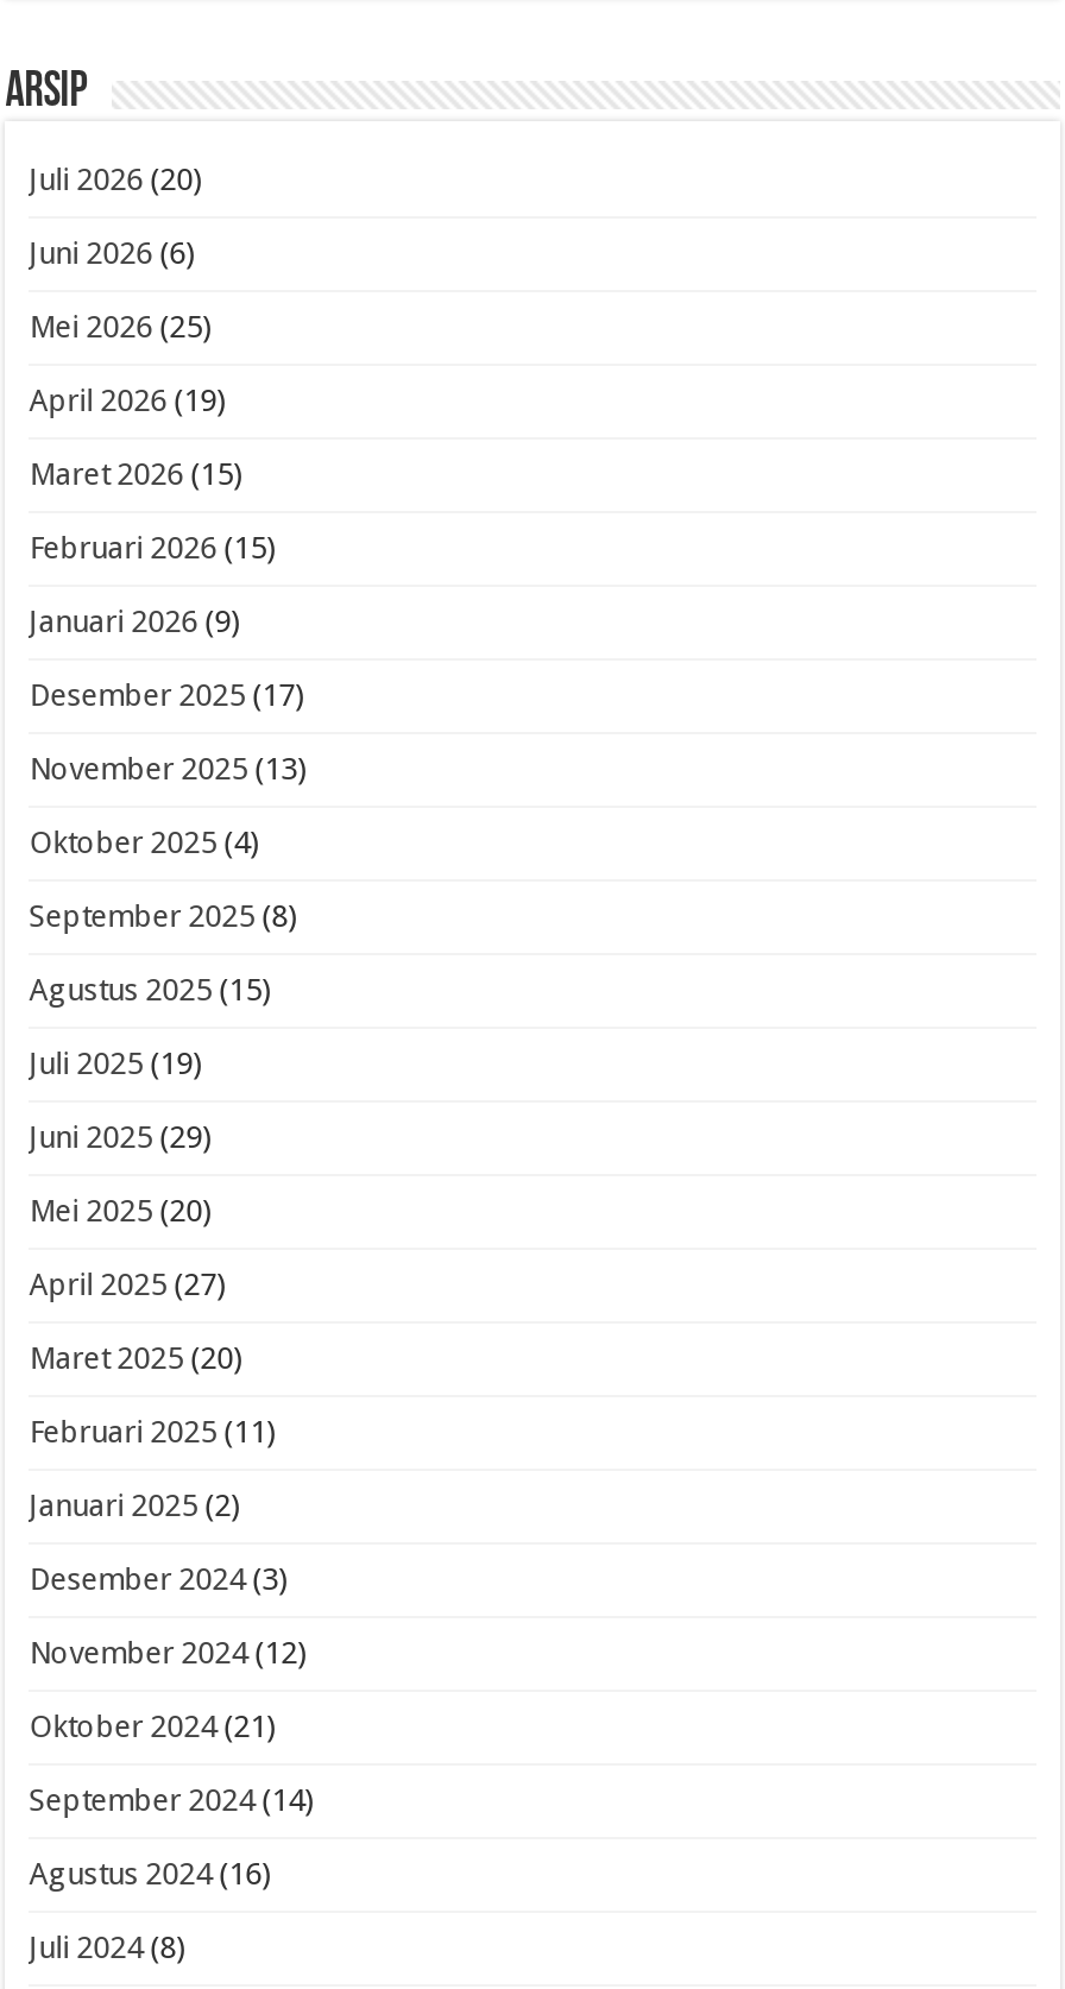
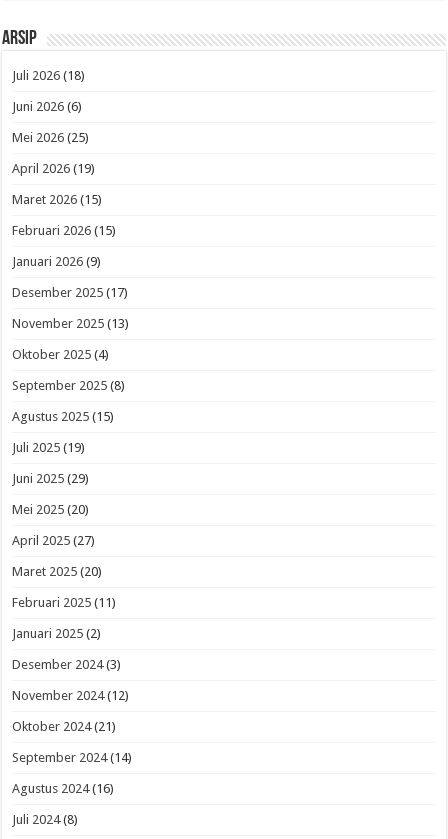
[29,162,203,197] Juli 2026 (20) -> [12,68,85,83] Juli 2026 (18)

